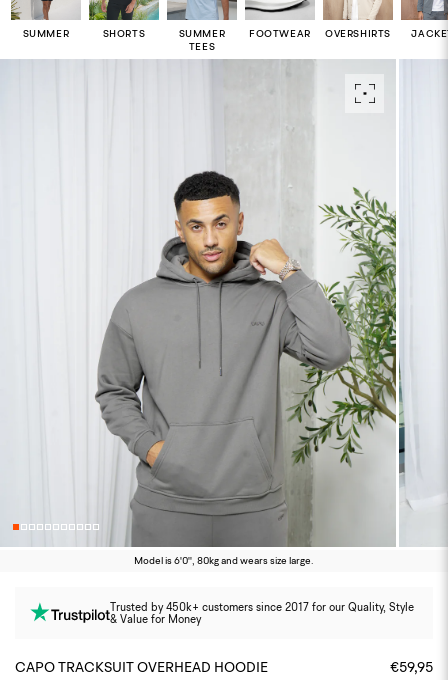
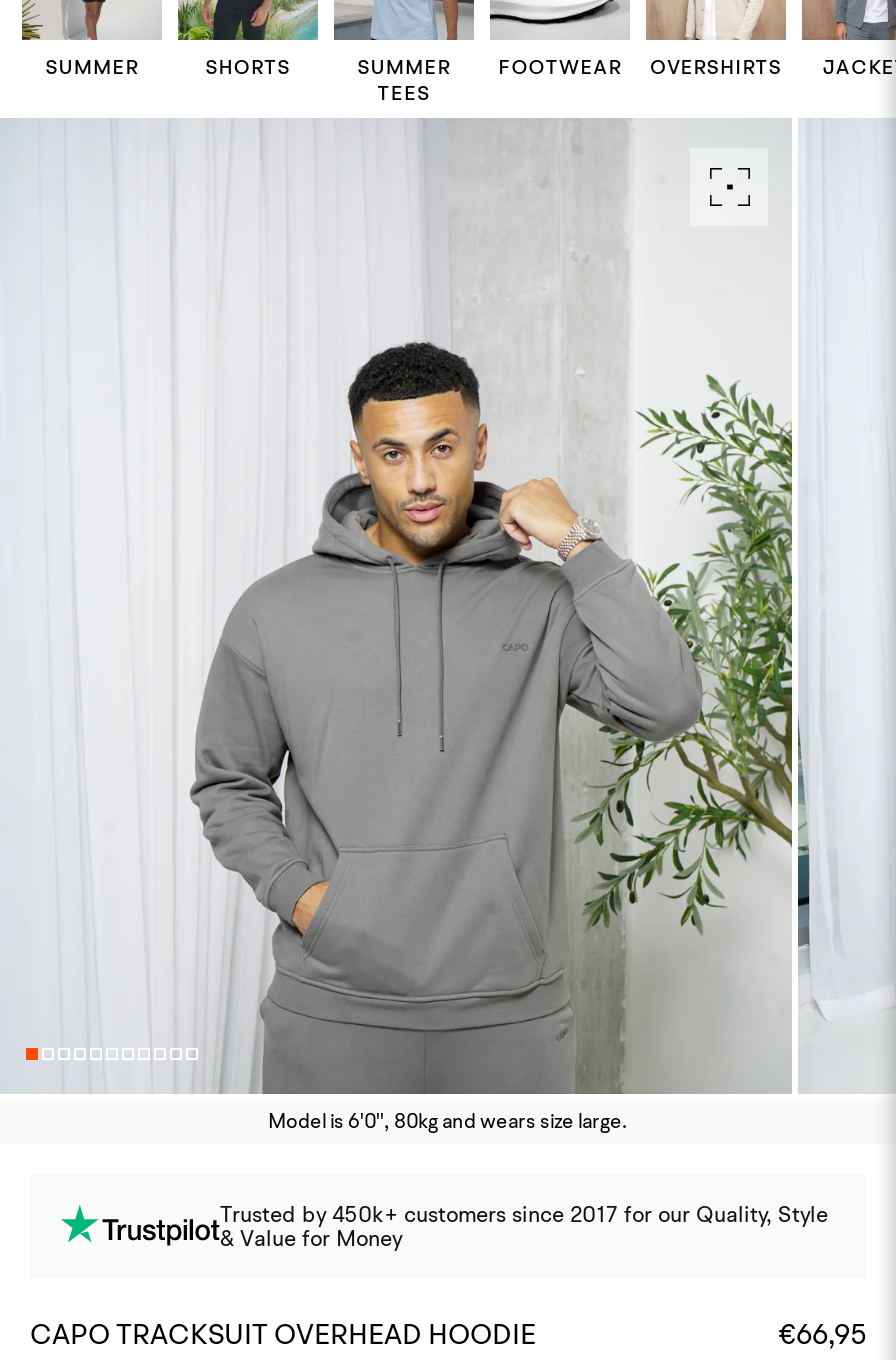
[390,658,433,676] €59,95 -> [778,1317,866,1353] €66,95

